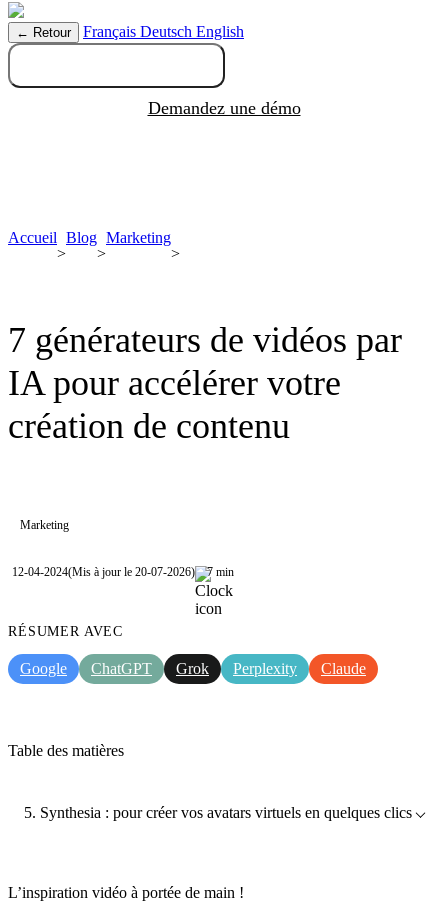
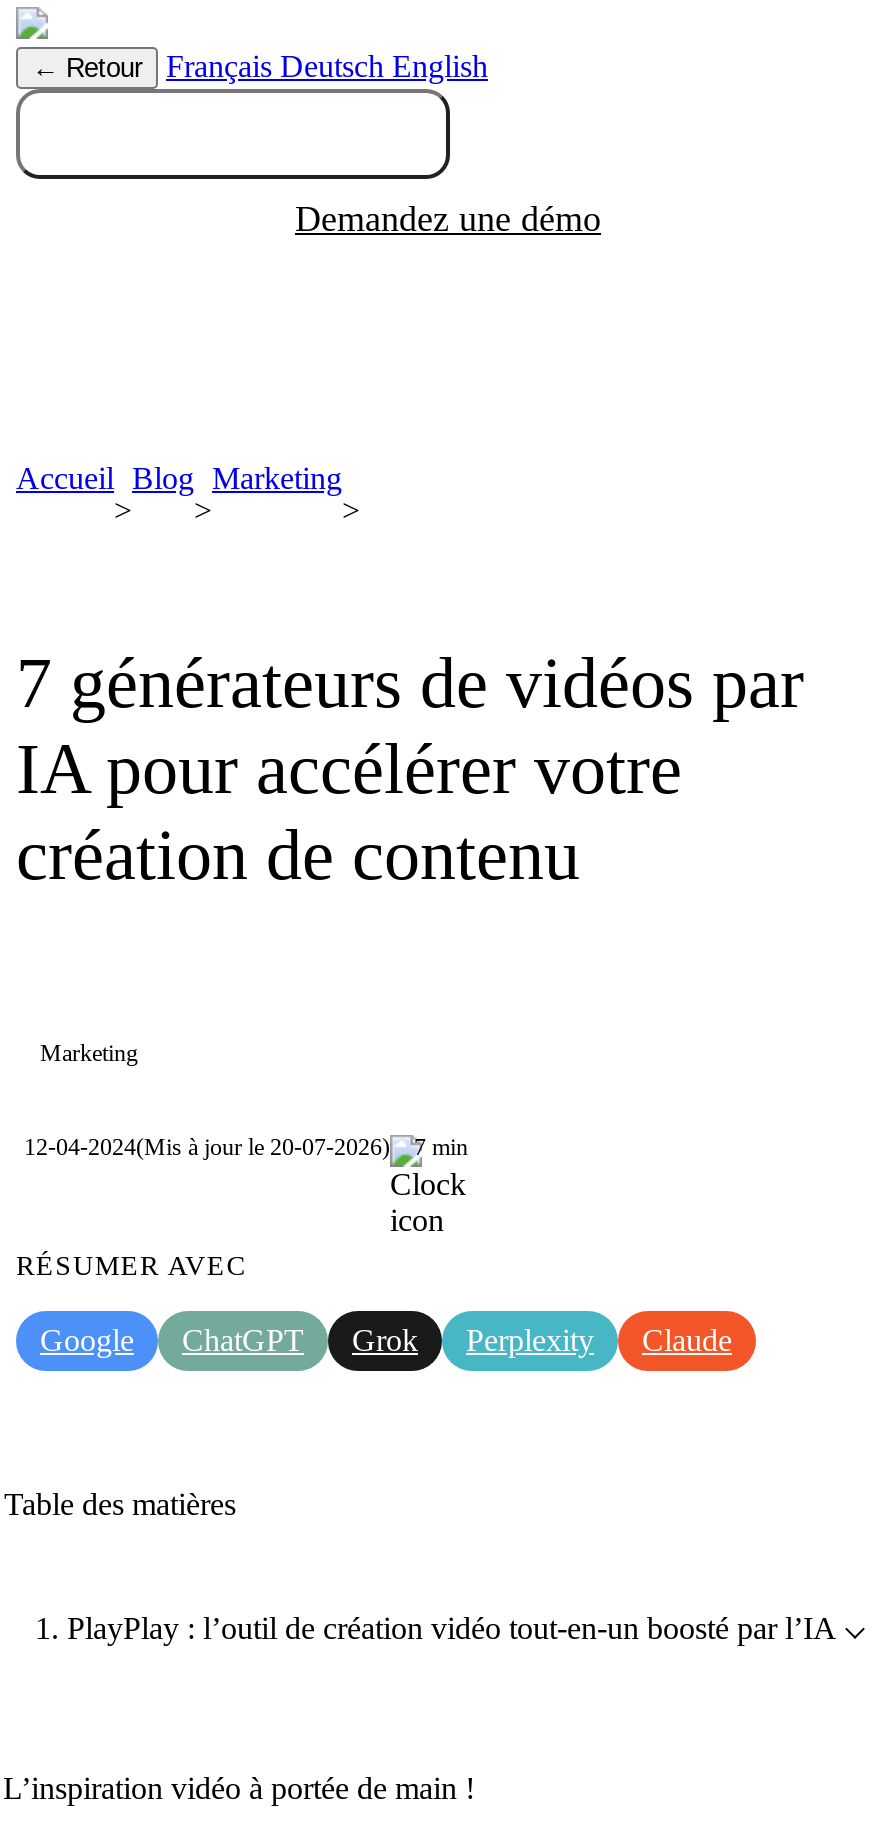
[24,804,412,821] 5. Synthesia : pour créer vos avatars virtuels en quelques clics -> [35,1611,837,1645] 1. PlayPlay : l’outil de création vidéo tout-en-un boosté par l’IA

